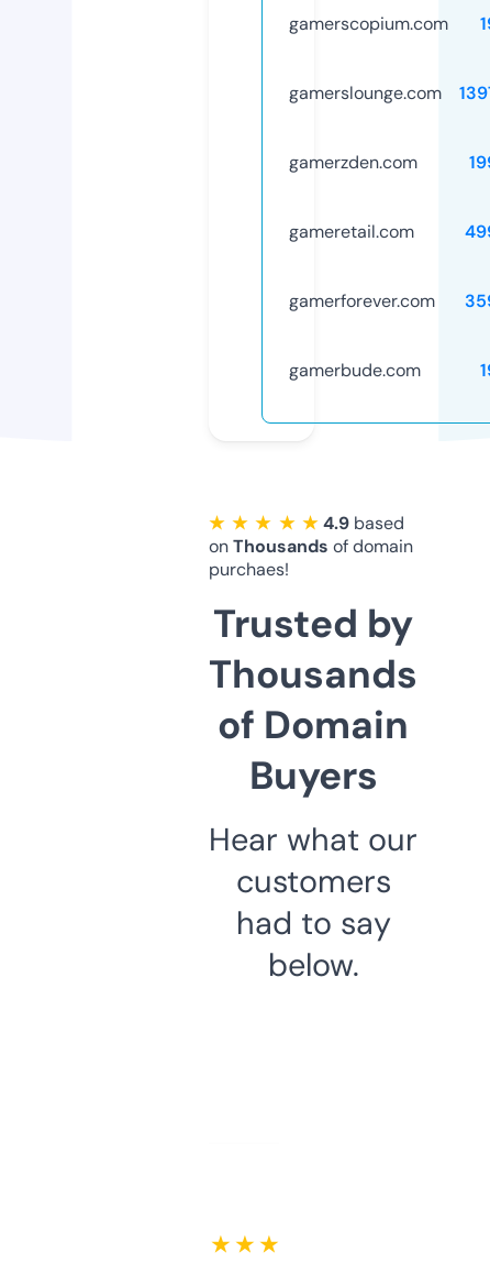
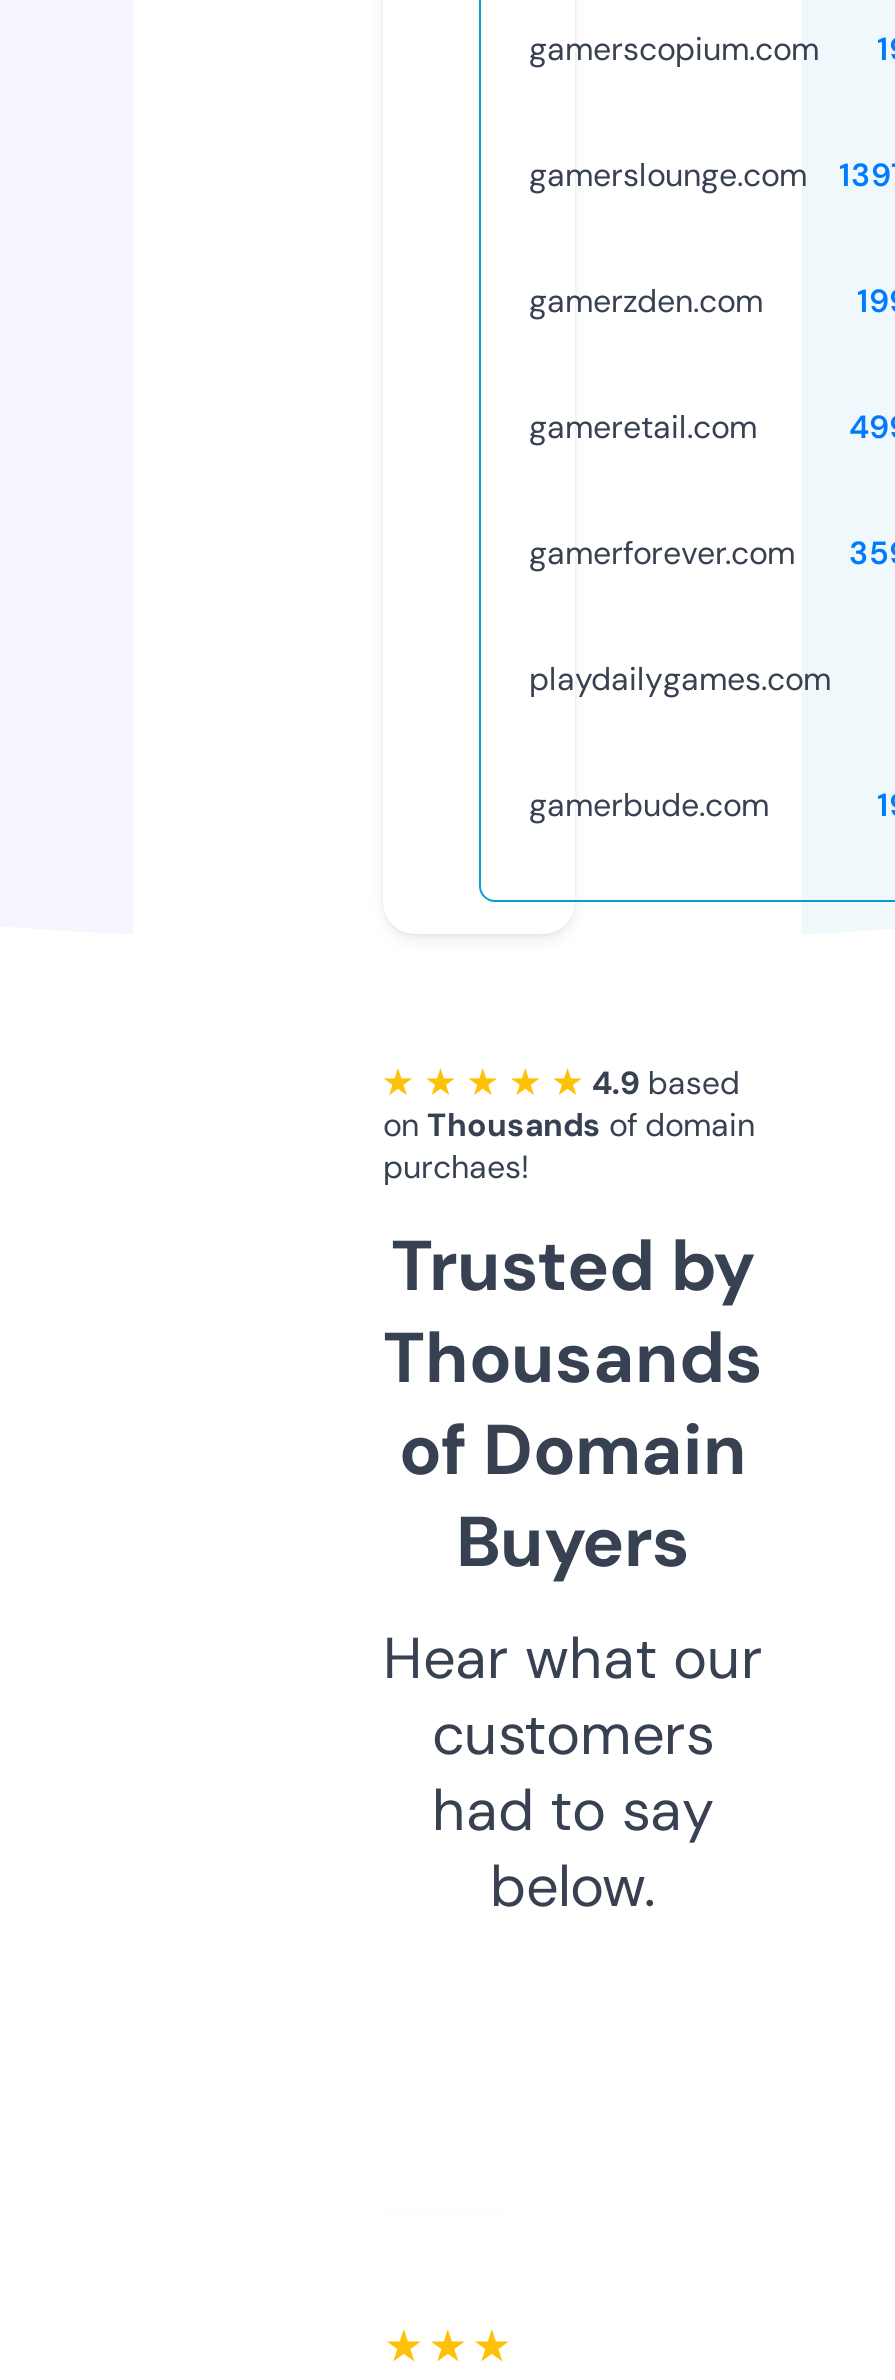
none -> [529,658,831,700] playdailygames.com
moved [209,358,421,986] -> [383,784,769,1924]: gamerbude.com | on Thousands of domain | purchaes! | ... | had to say | below.

